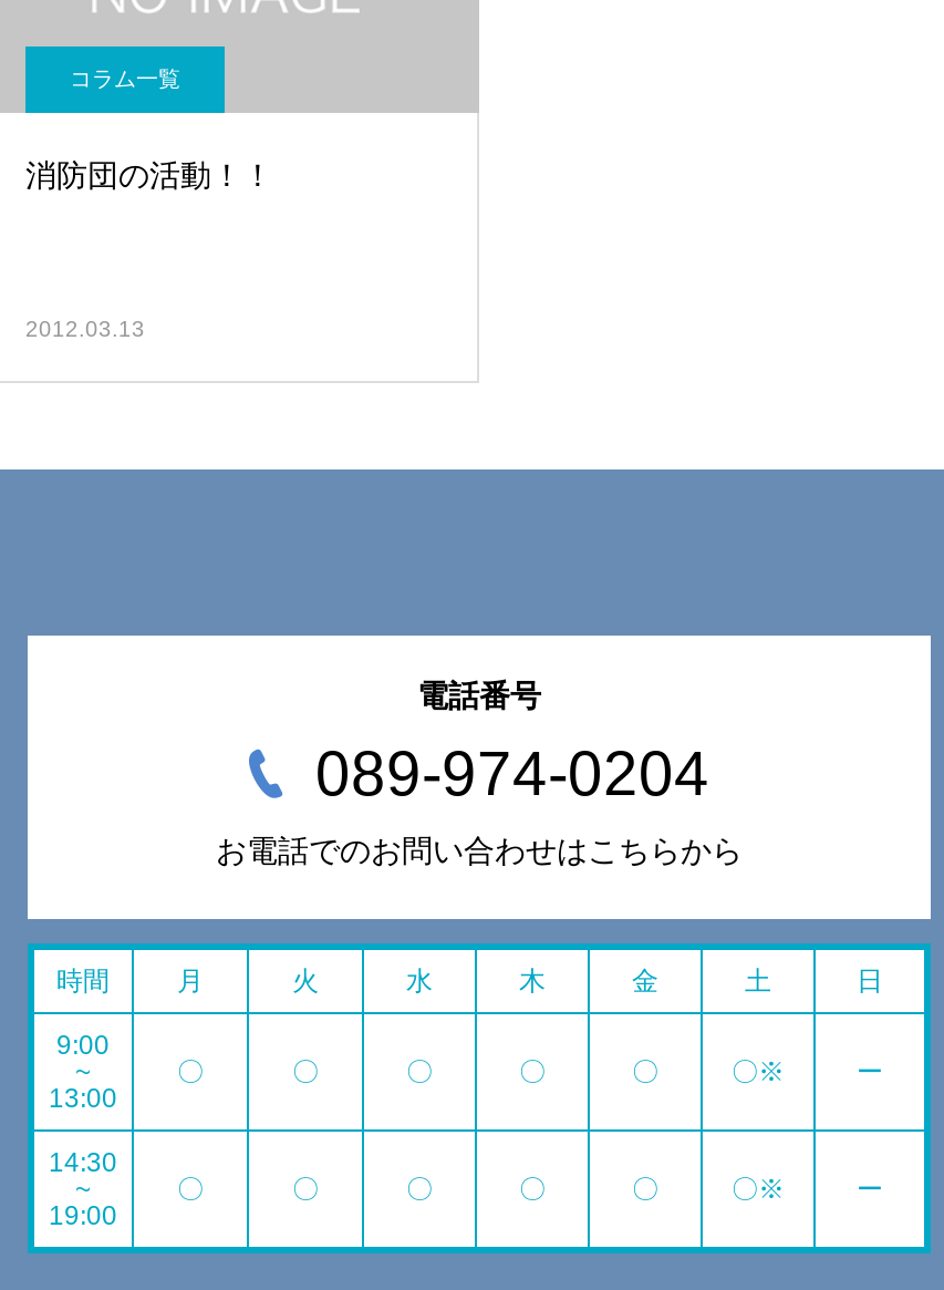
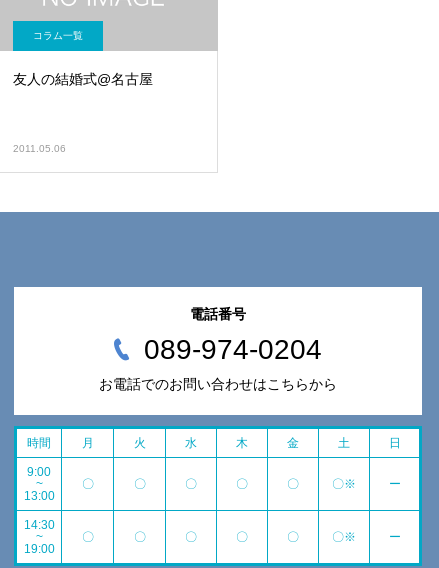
[25,157,273,193] 消防団の活動！！ -> [13,71,153,87] 友人の結婚式@名古屋
[25,317,145,341] 2012.03.13 -> [13,143,66,154] 2011.05.06

